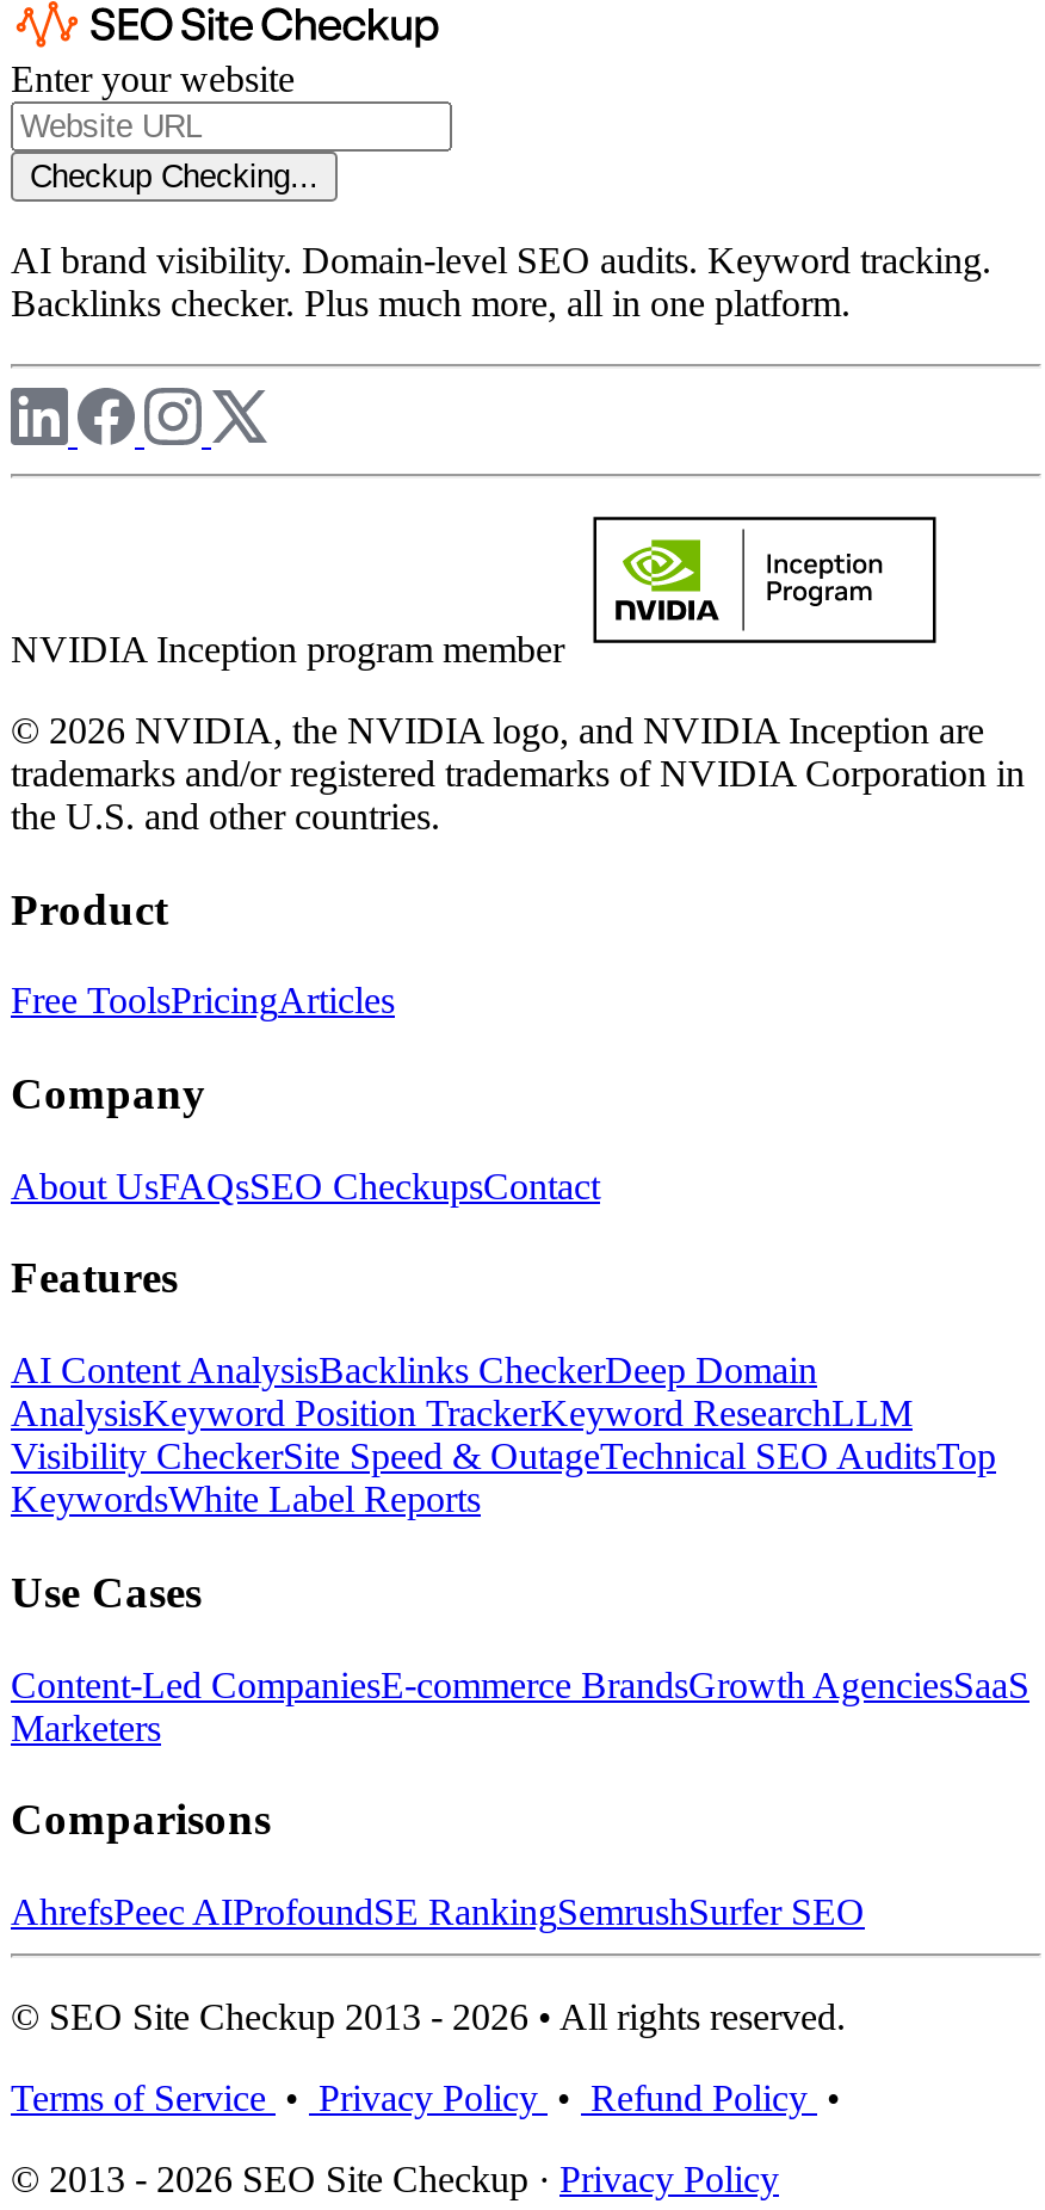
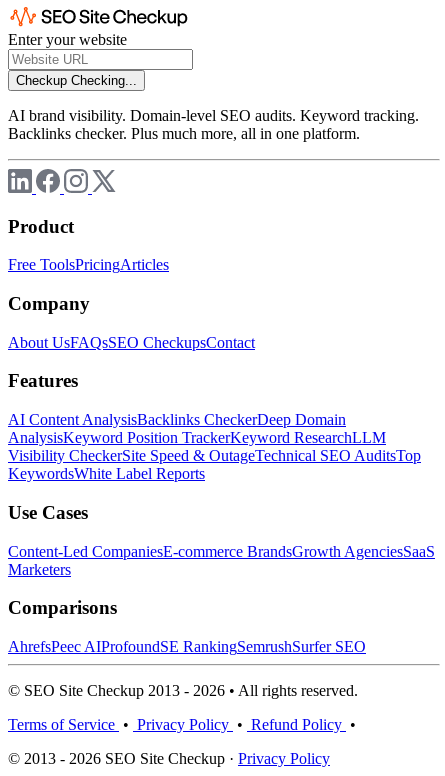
[11,514,1025,836] [image] | NVIDIA Inception program member | © 2026 NVIDIA, the NVIDIA logo, and NVIDIA Inception are | trademarks and/or registered trademarks of NVIDIA Corporation in | the U.S. and other countries. -> none

